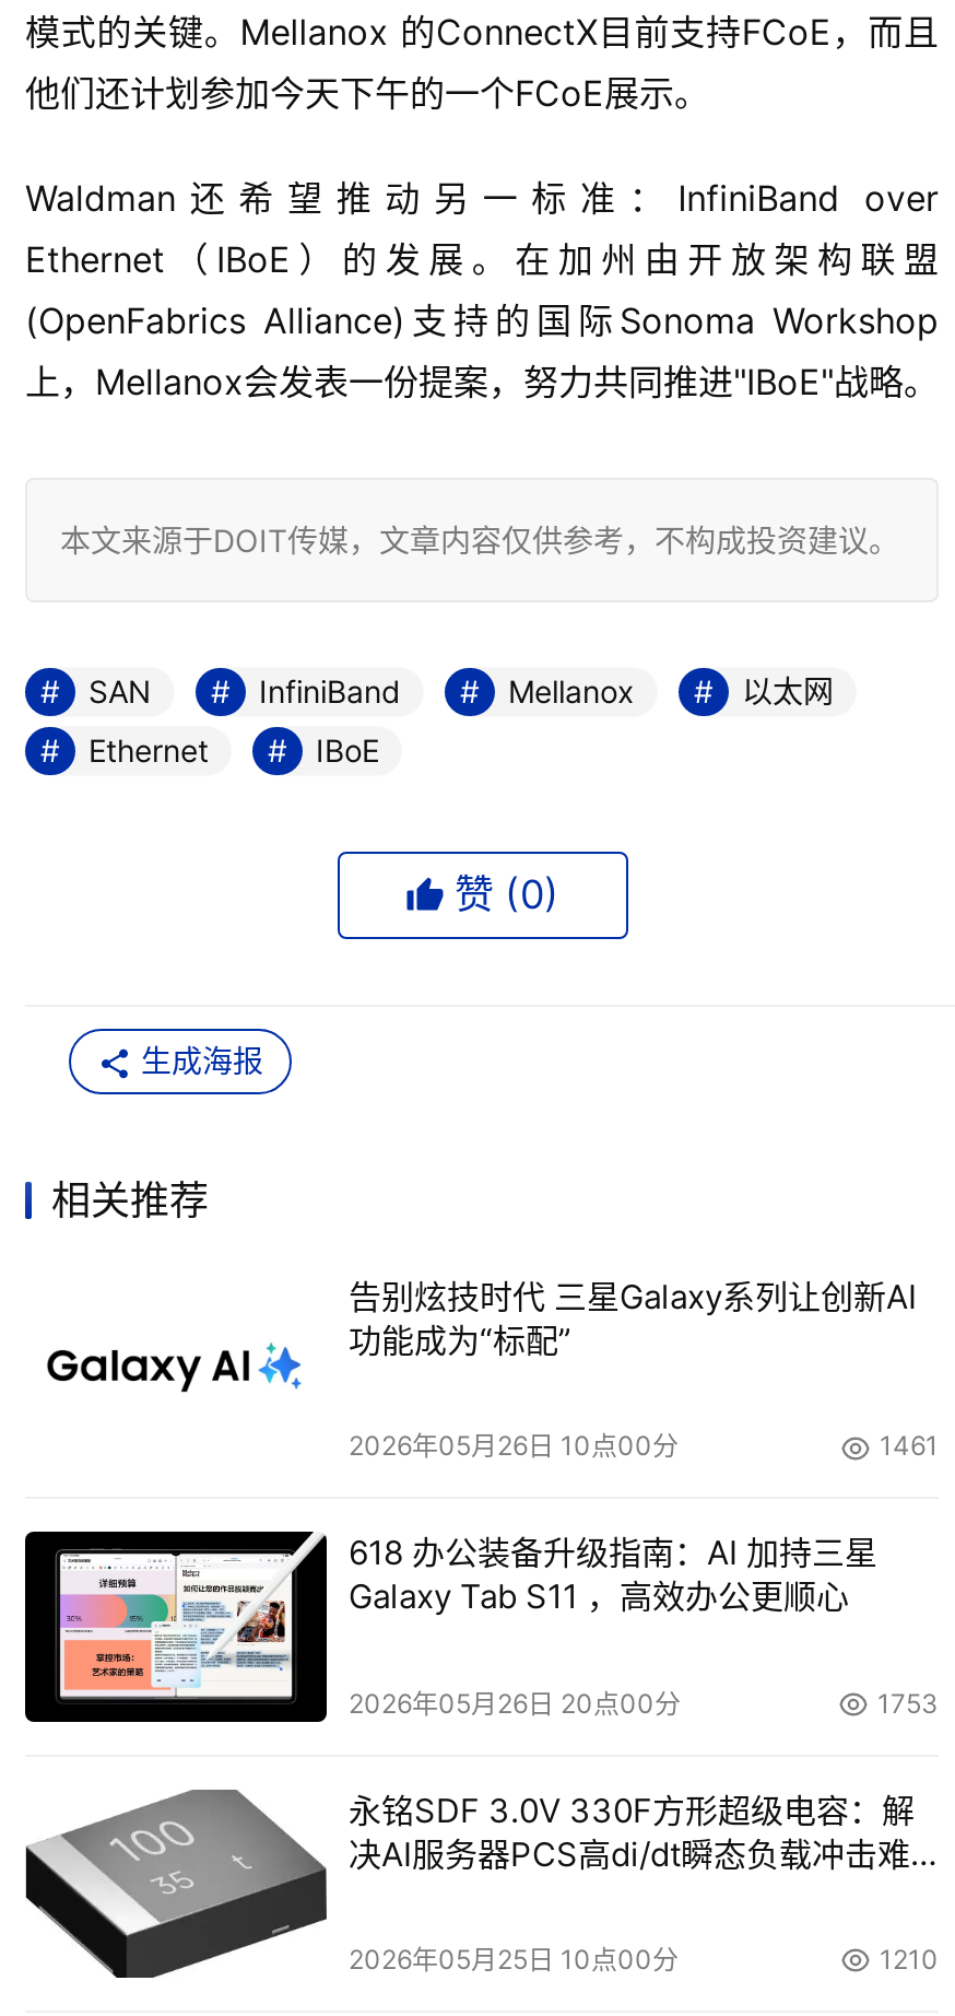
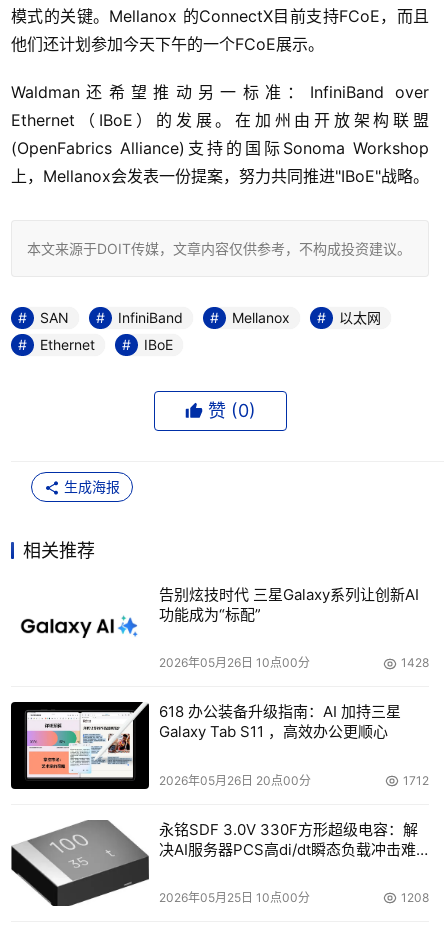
[880,1430,939,1463] 1461 -> [401,655,429,670] 1428
[877,1686,939,1719] 1753 -> [403,773,429,788] 1712
[880,1942,939,1975] 1210 -> [401,890,429,905] 1208

